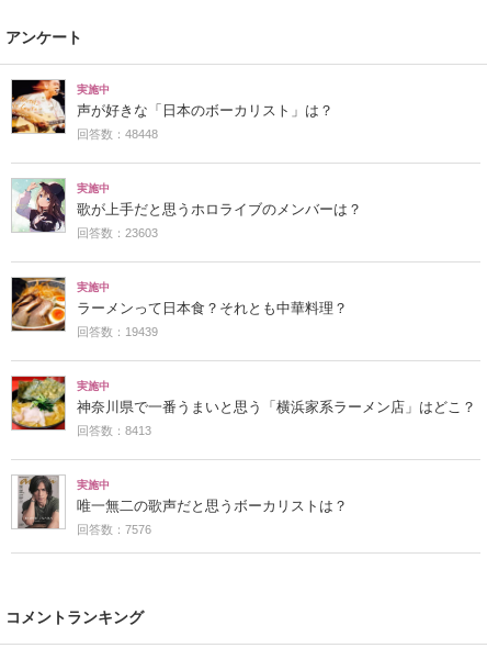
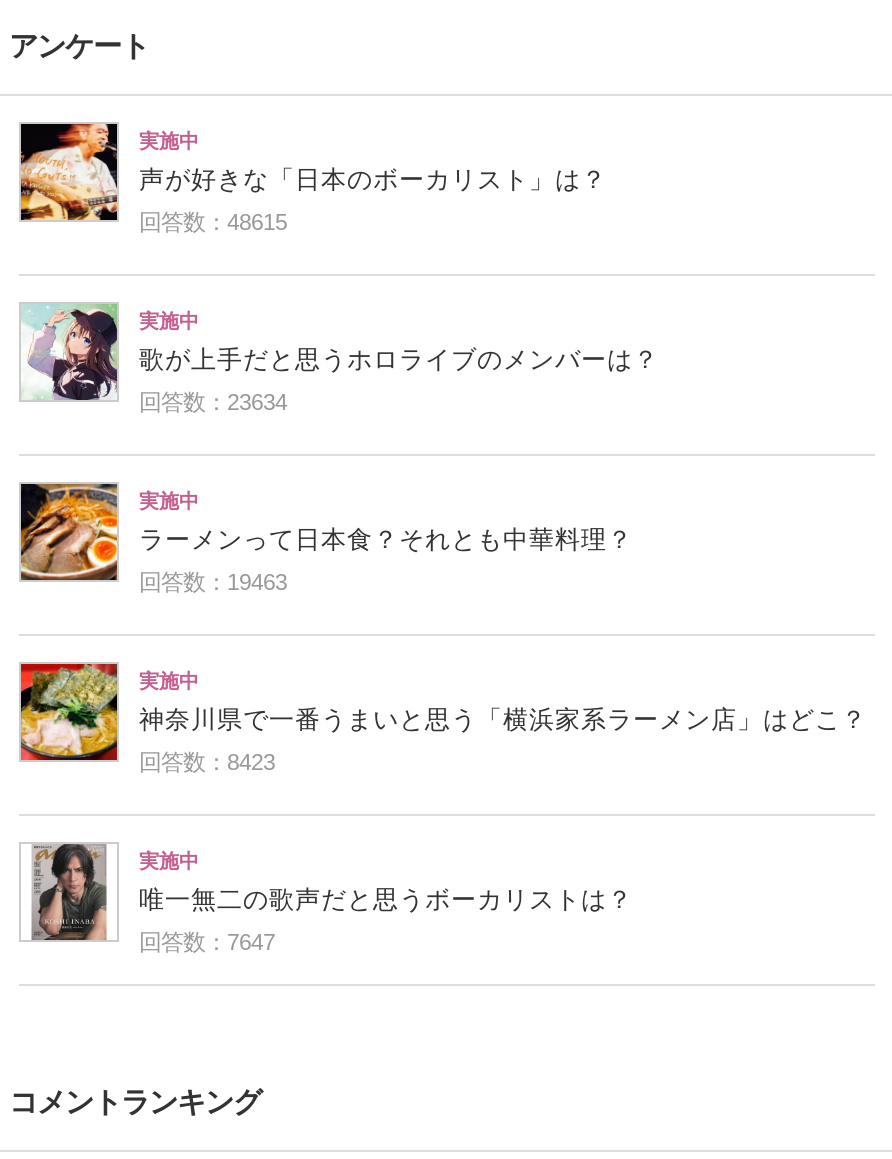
[77,127,158,140] 回答数：48448 -> [139,210,287,234] 回答数：48615
[77,226,158,239] 回答数：23603 -> [139,390,287,414] 回答数：23634
[77,325,158,338] 回答数：19439 -> [139,570,287,594] 回答数：19463
[77,424,151,437] 回答数：8413 -> [139,750,275,774] 回答数：8423
[77,523,151,536] 回答数：7576 -> [139,930,275,954] 回答数：7647

